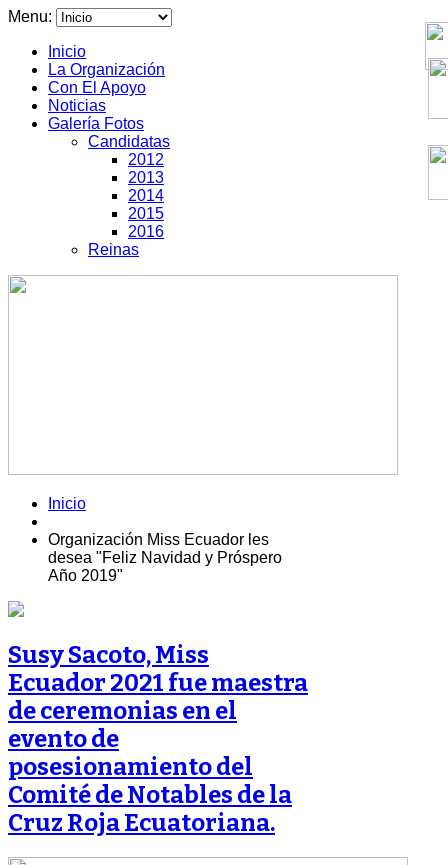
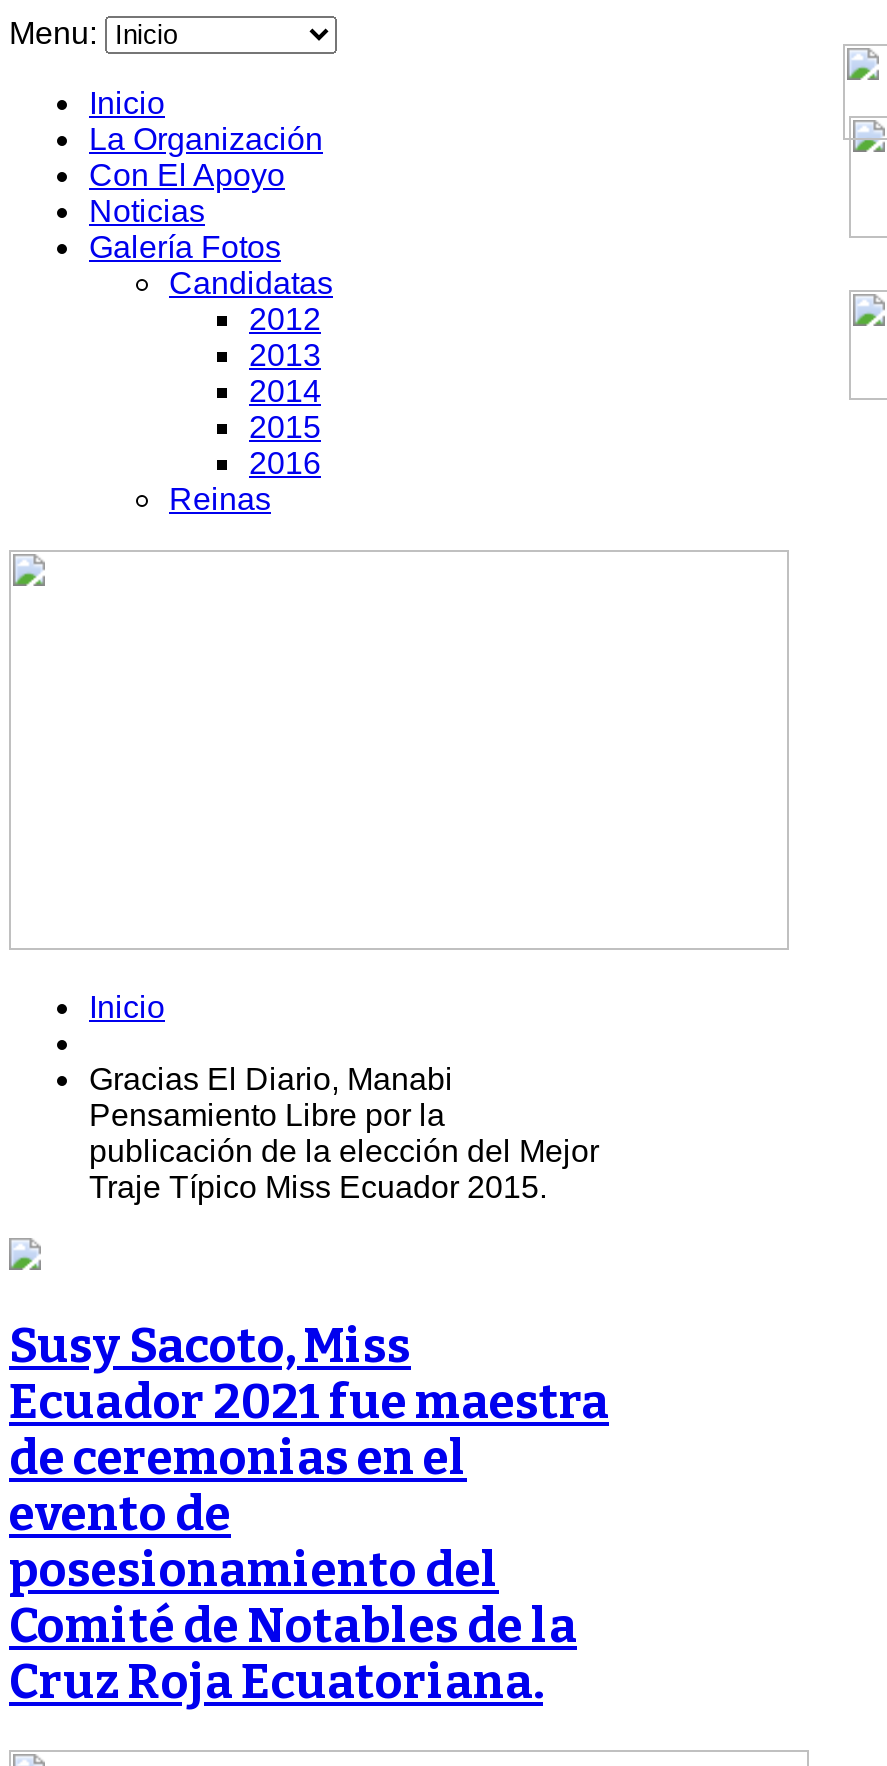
[48,531,282,584] Organización Miss Ecuador les | desea "Feliz Navidad y Próspero | Año 2019" -> [89,1062,599,1204] Gracias El Diario, Manabi | Pensamiento Libre por la | publicación de la elección del Mejor | Traje Típico Miss Ecuador 2015.

